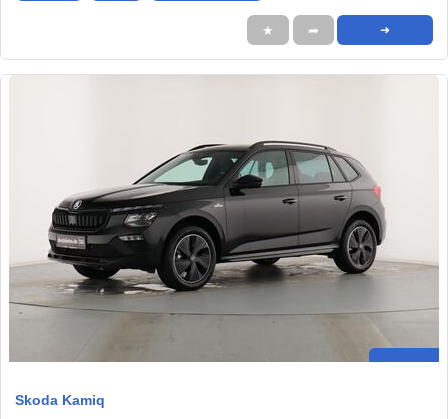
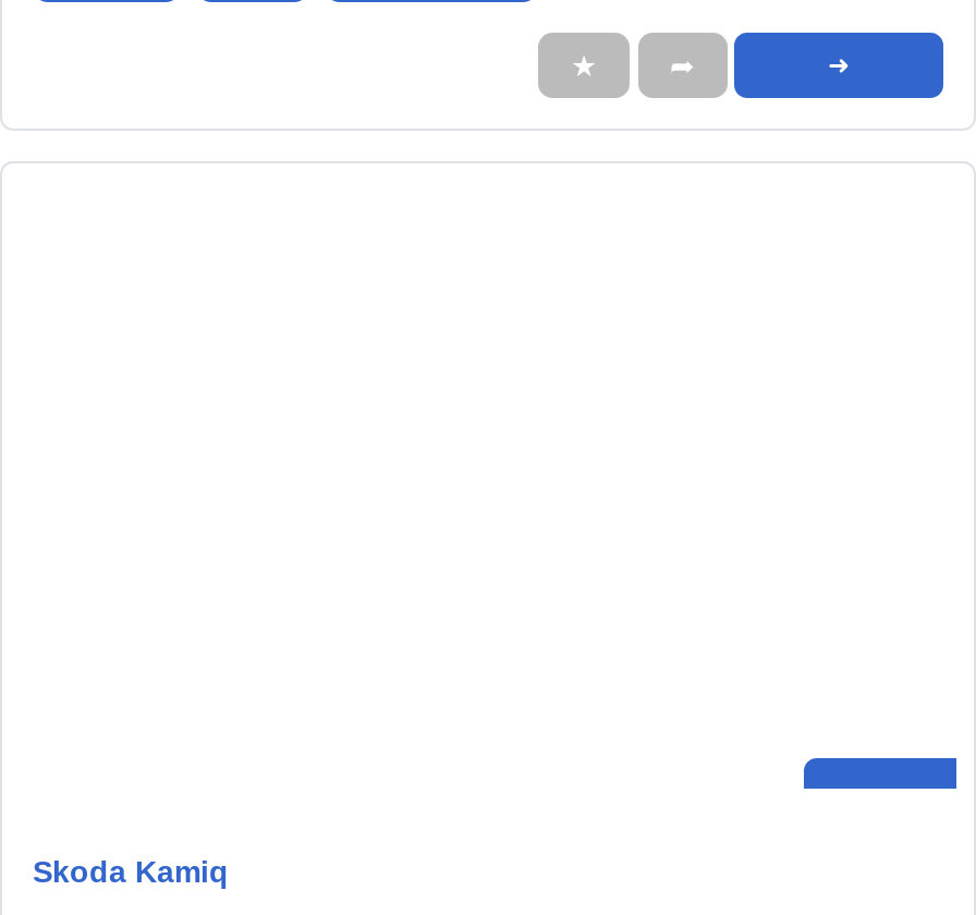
[8,76,439,363] [image] -> none

